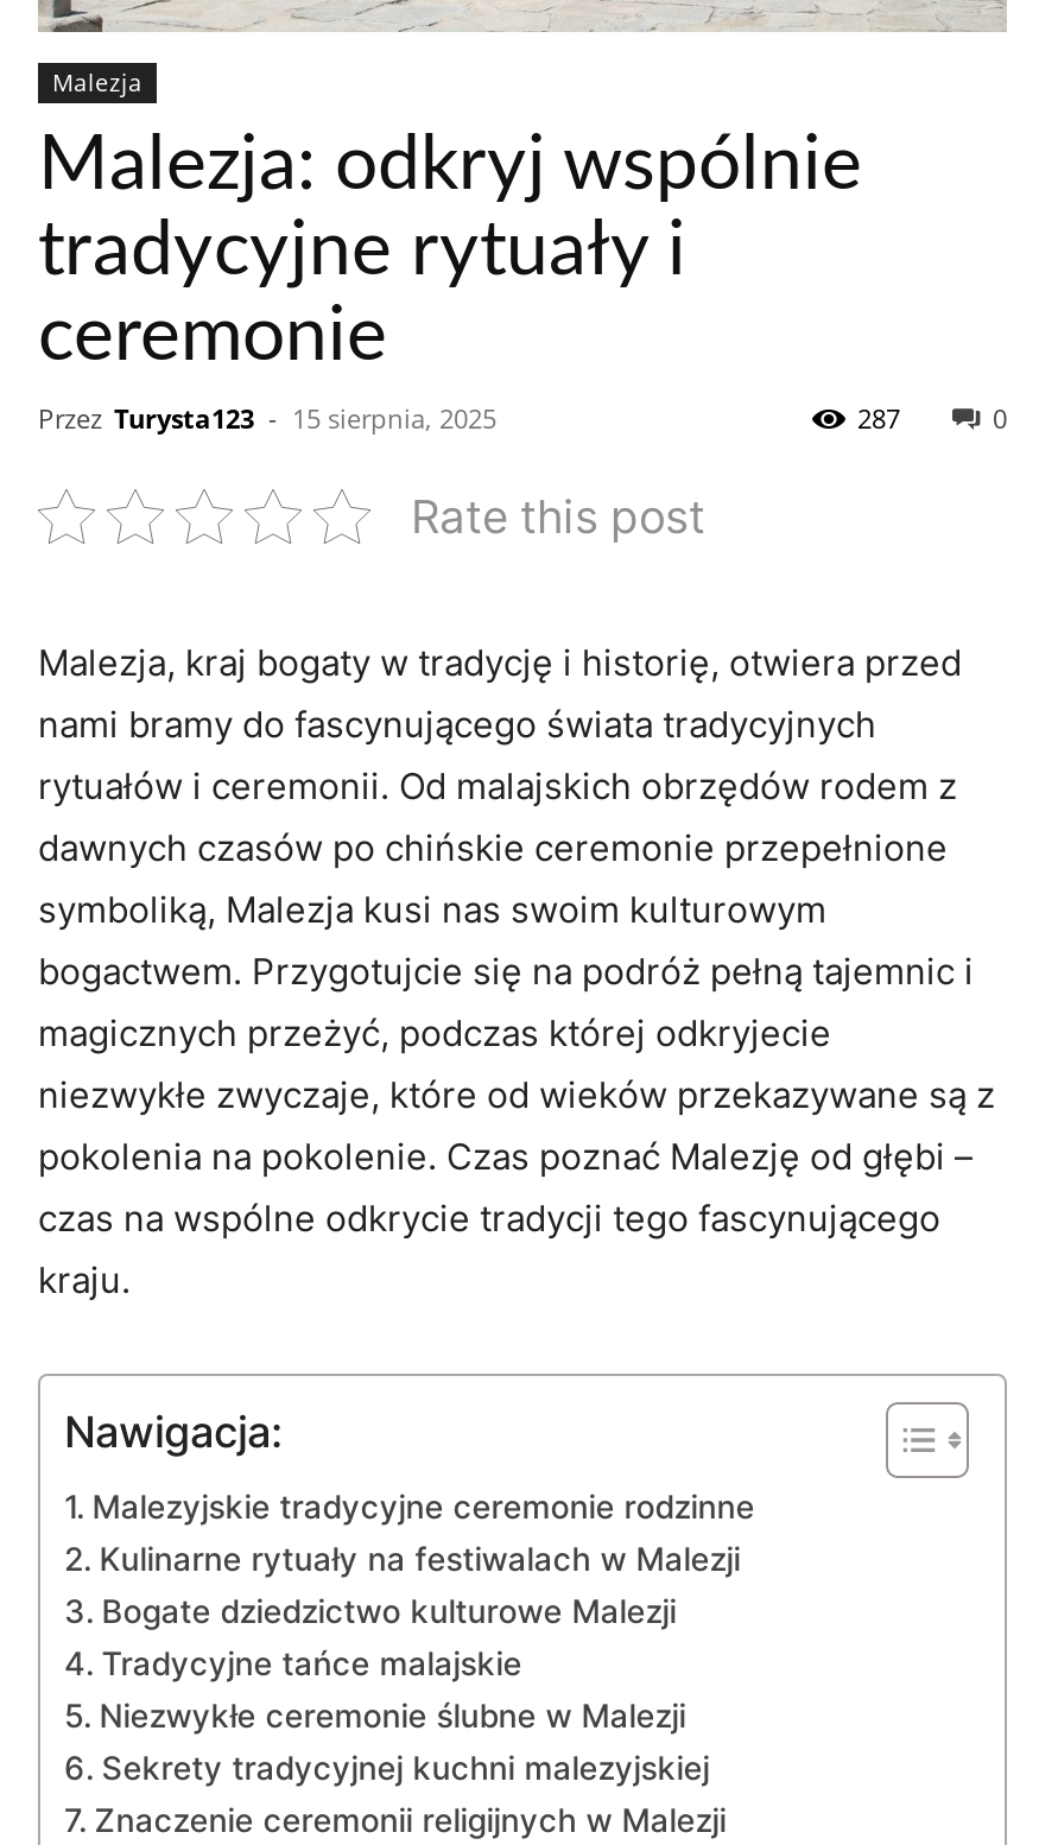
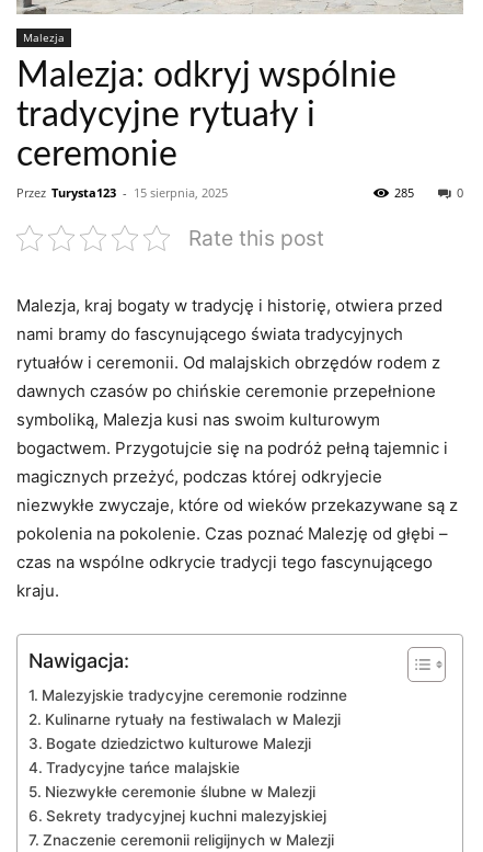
[857,399,900,435] 287 -> [394,184,414,201] 285

